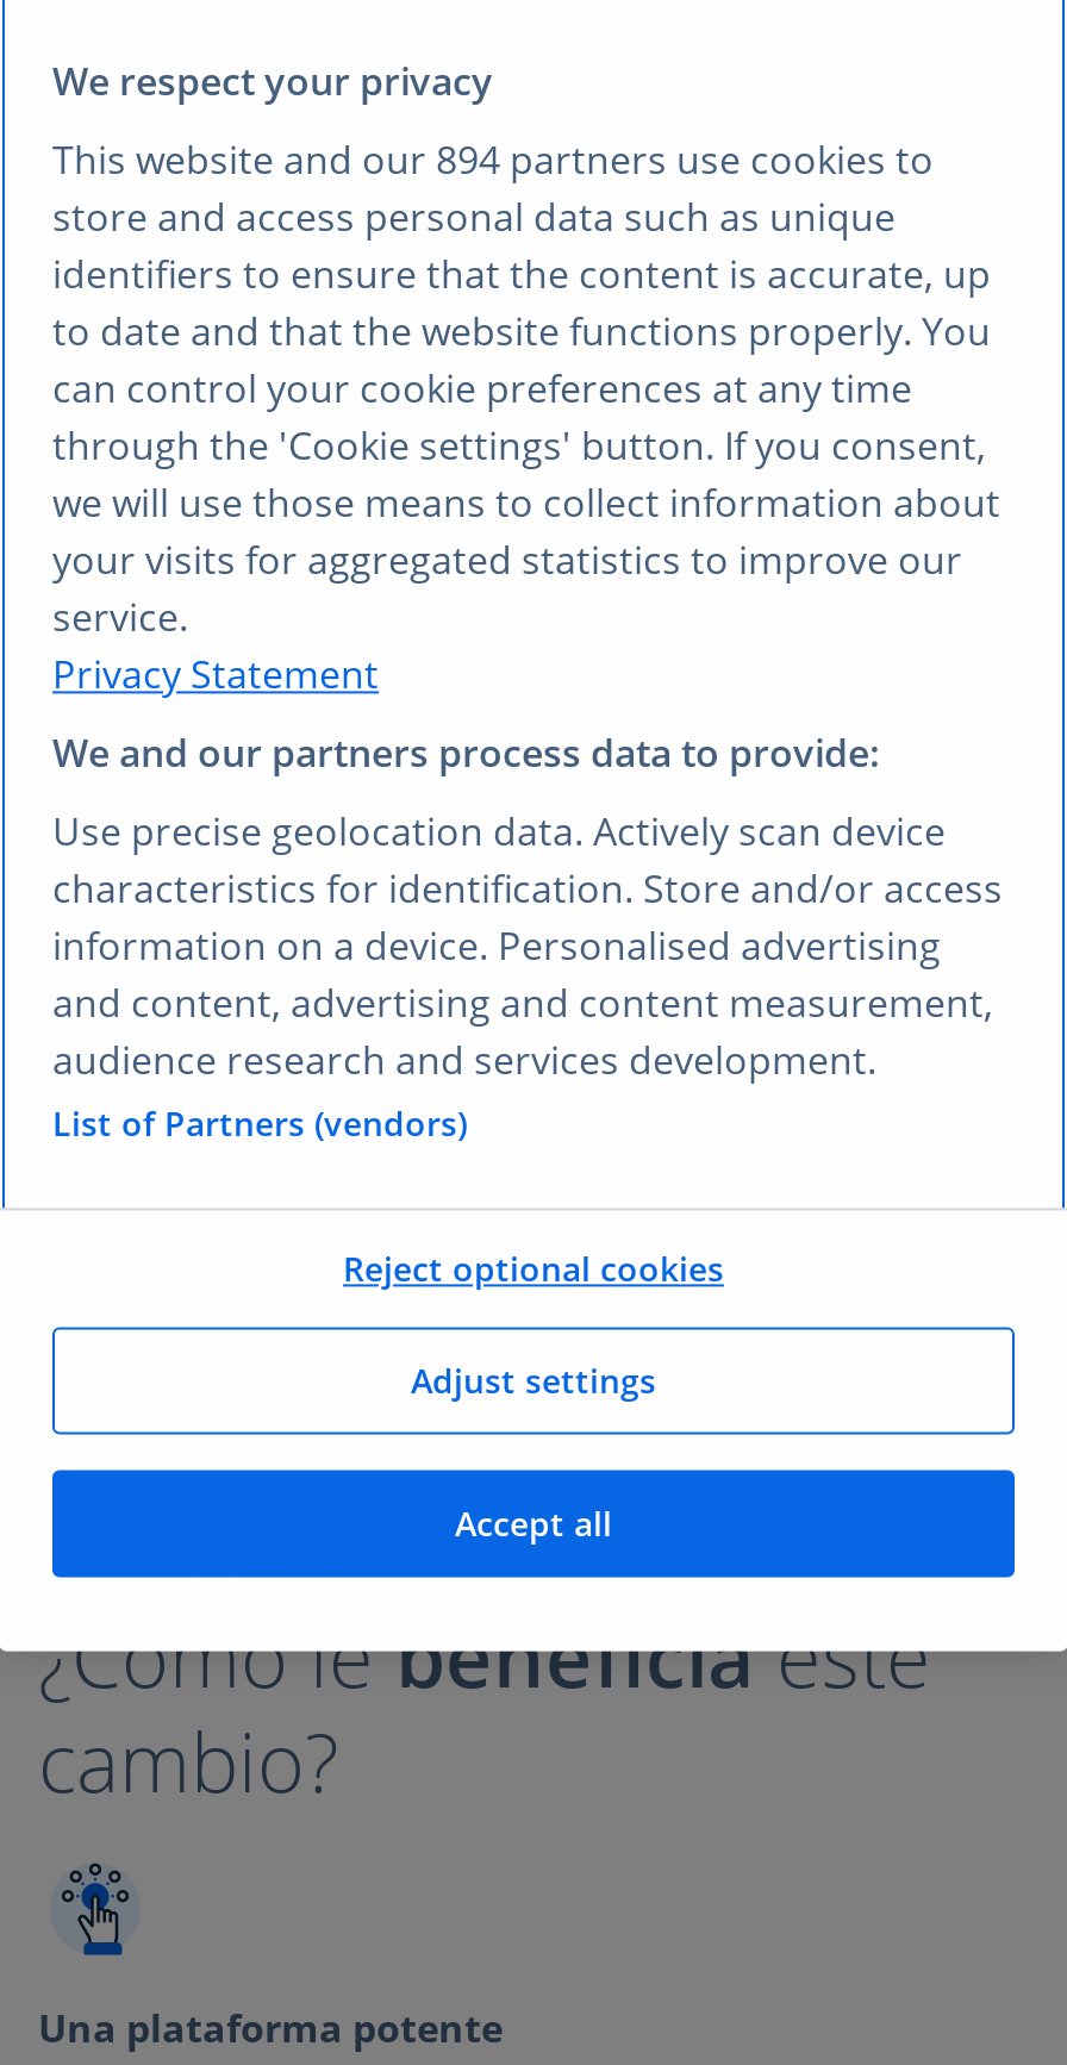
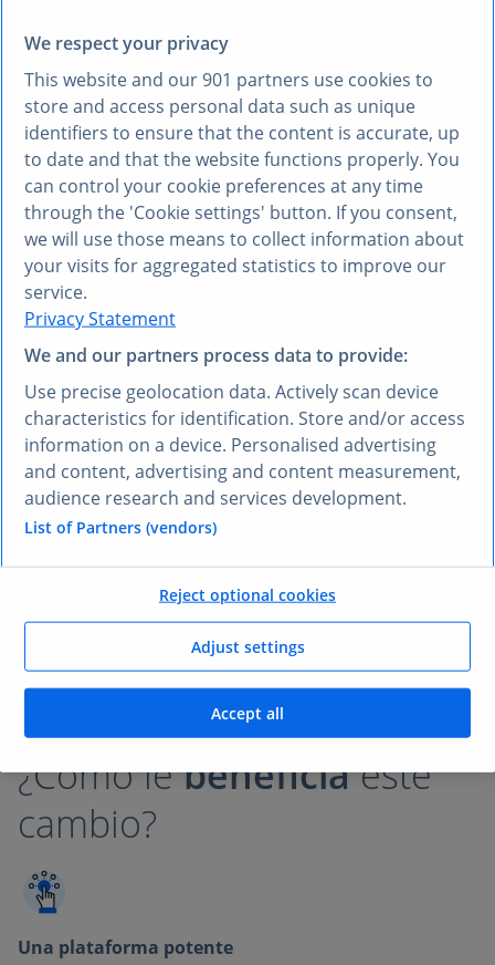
[52,134,934,186] This website and our 894 partners use cookies to -> [24,67,433,91] This website and our 901 partners use cookies to

